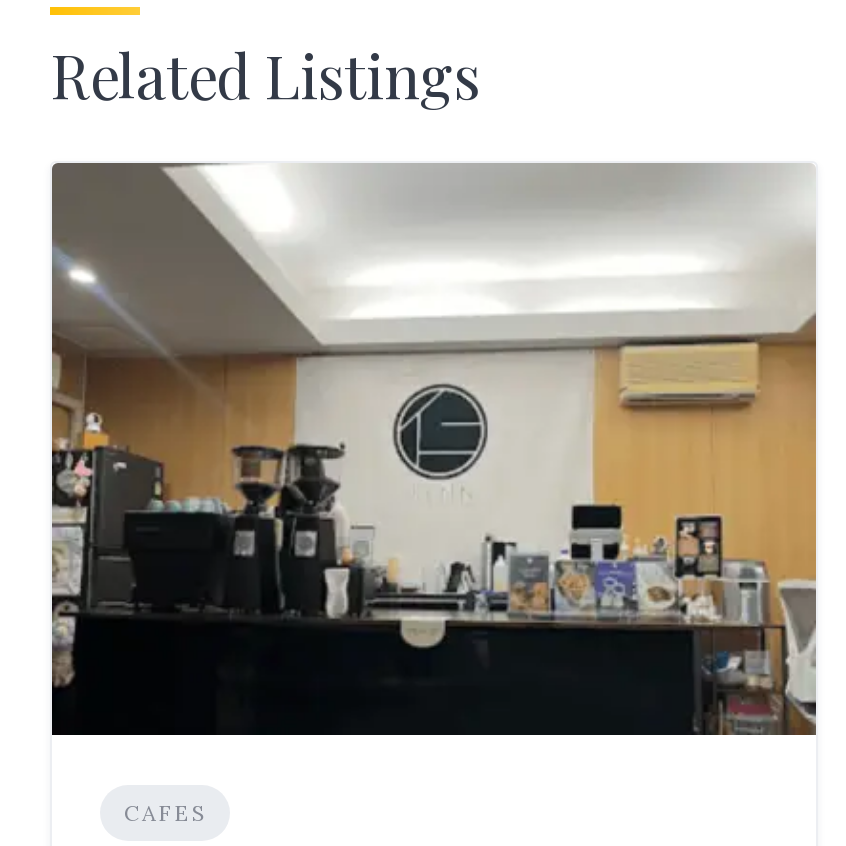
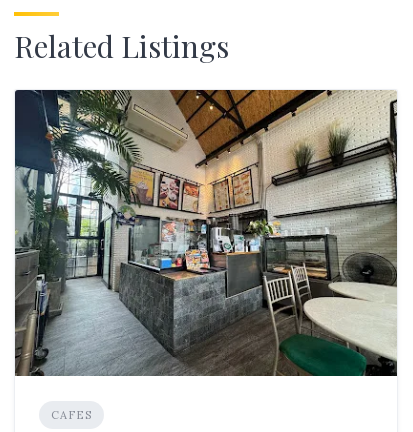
[52,163,818,737] [image] -> [15,89,398,377] [image]

